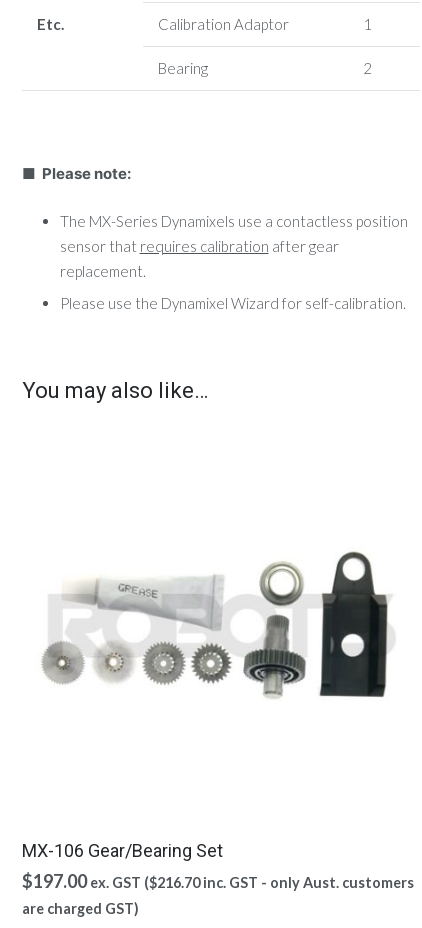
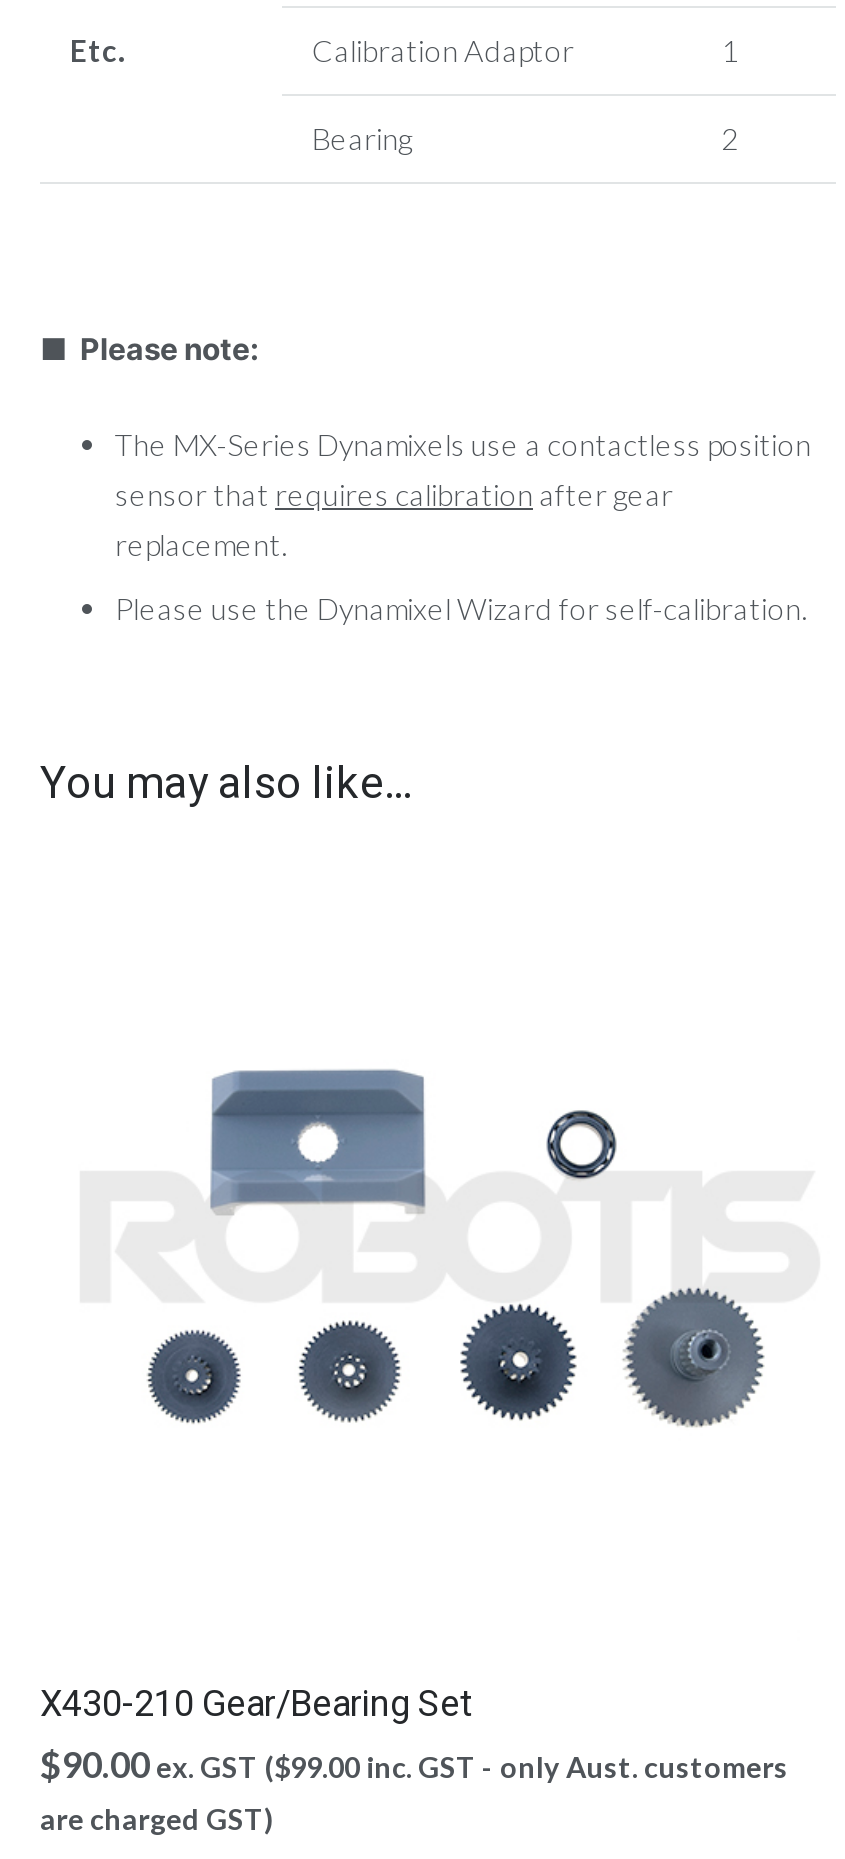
[41,534,392,712] [image] -> [80,1068,782,1428] [image]
[22,840,223,861] MX-106 Gear/Bearing Set -> [40,1682,472,1724] X430-210 Gear/Bearing Set
[22,870,414,892] $197.00 ex. GST ($216.70 inc. GST - only Aust. customers -> [40,1742,788,1786] $90.00 ex. GST ($99.00 inc. GST - only Aust. customers

